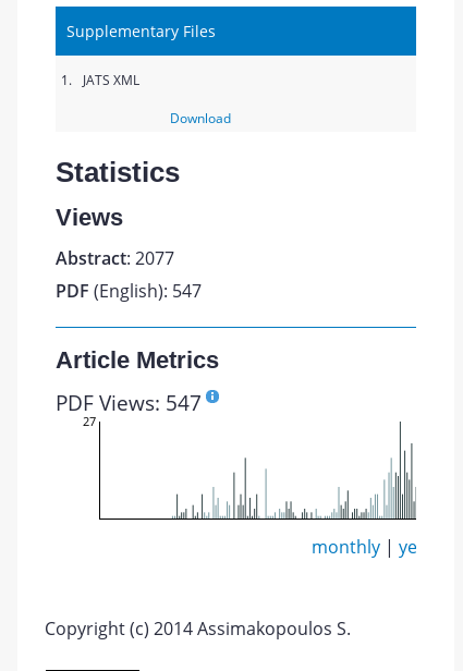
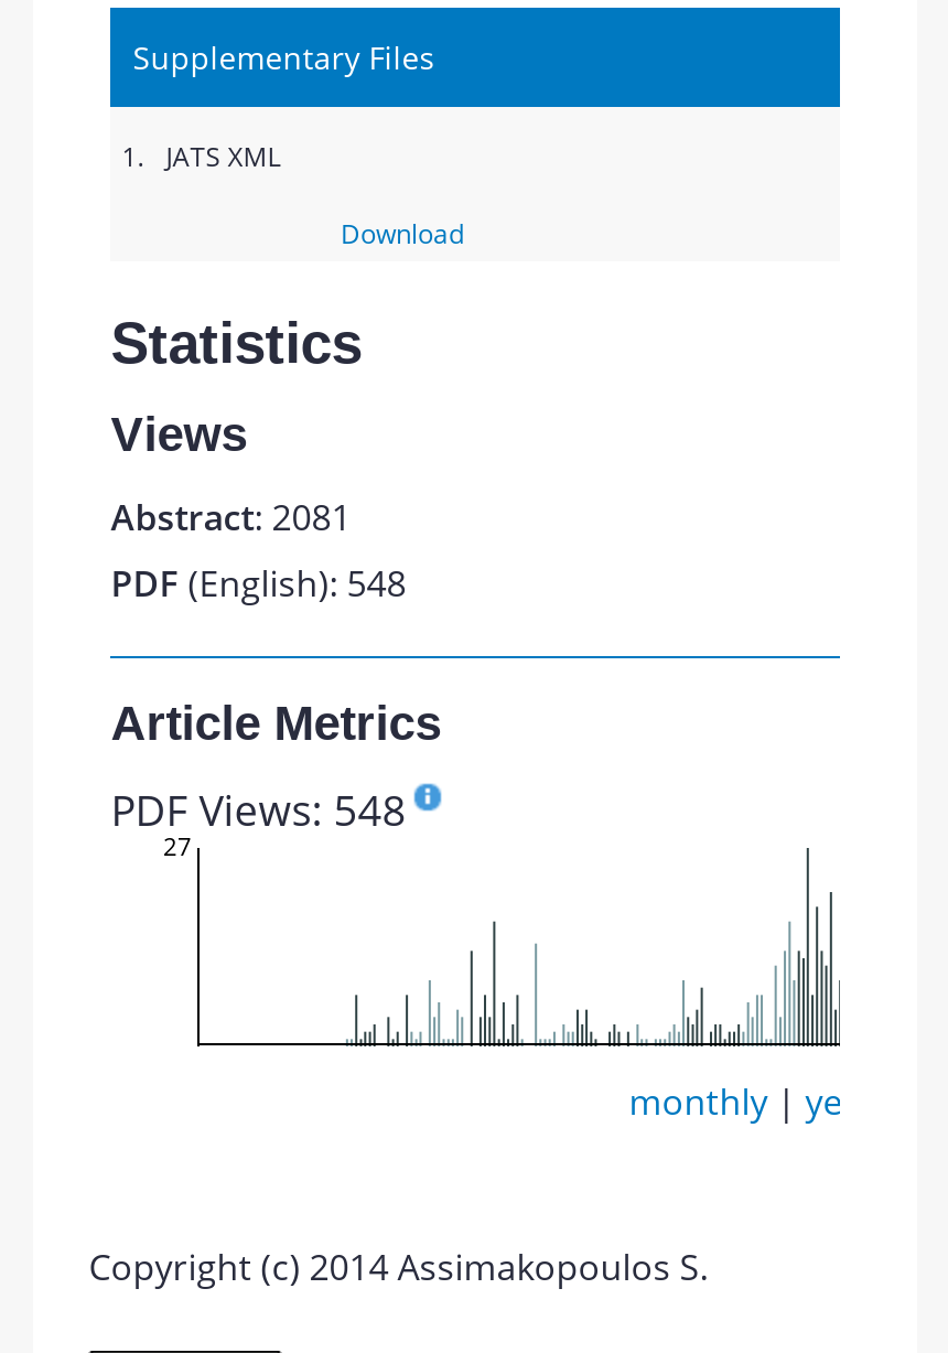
[56,246,175,270] Abstract: 2077 -> [111,493,351,541] Abstract: 2081
[56,279,202,303] PDF (English): 547 -> [111,559,406,608] PDF (English): 548
[56,388,202,417] PDF Views: 547 -> [111,780,406,839] PDF Views: 548

